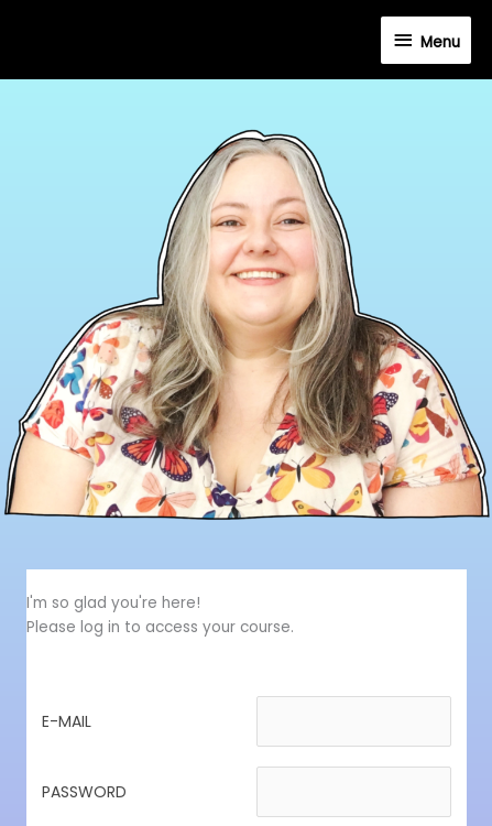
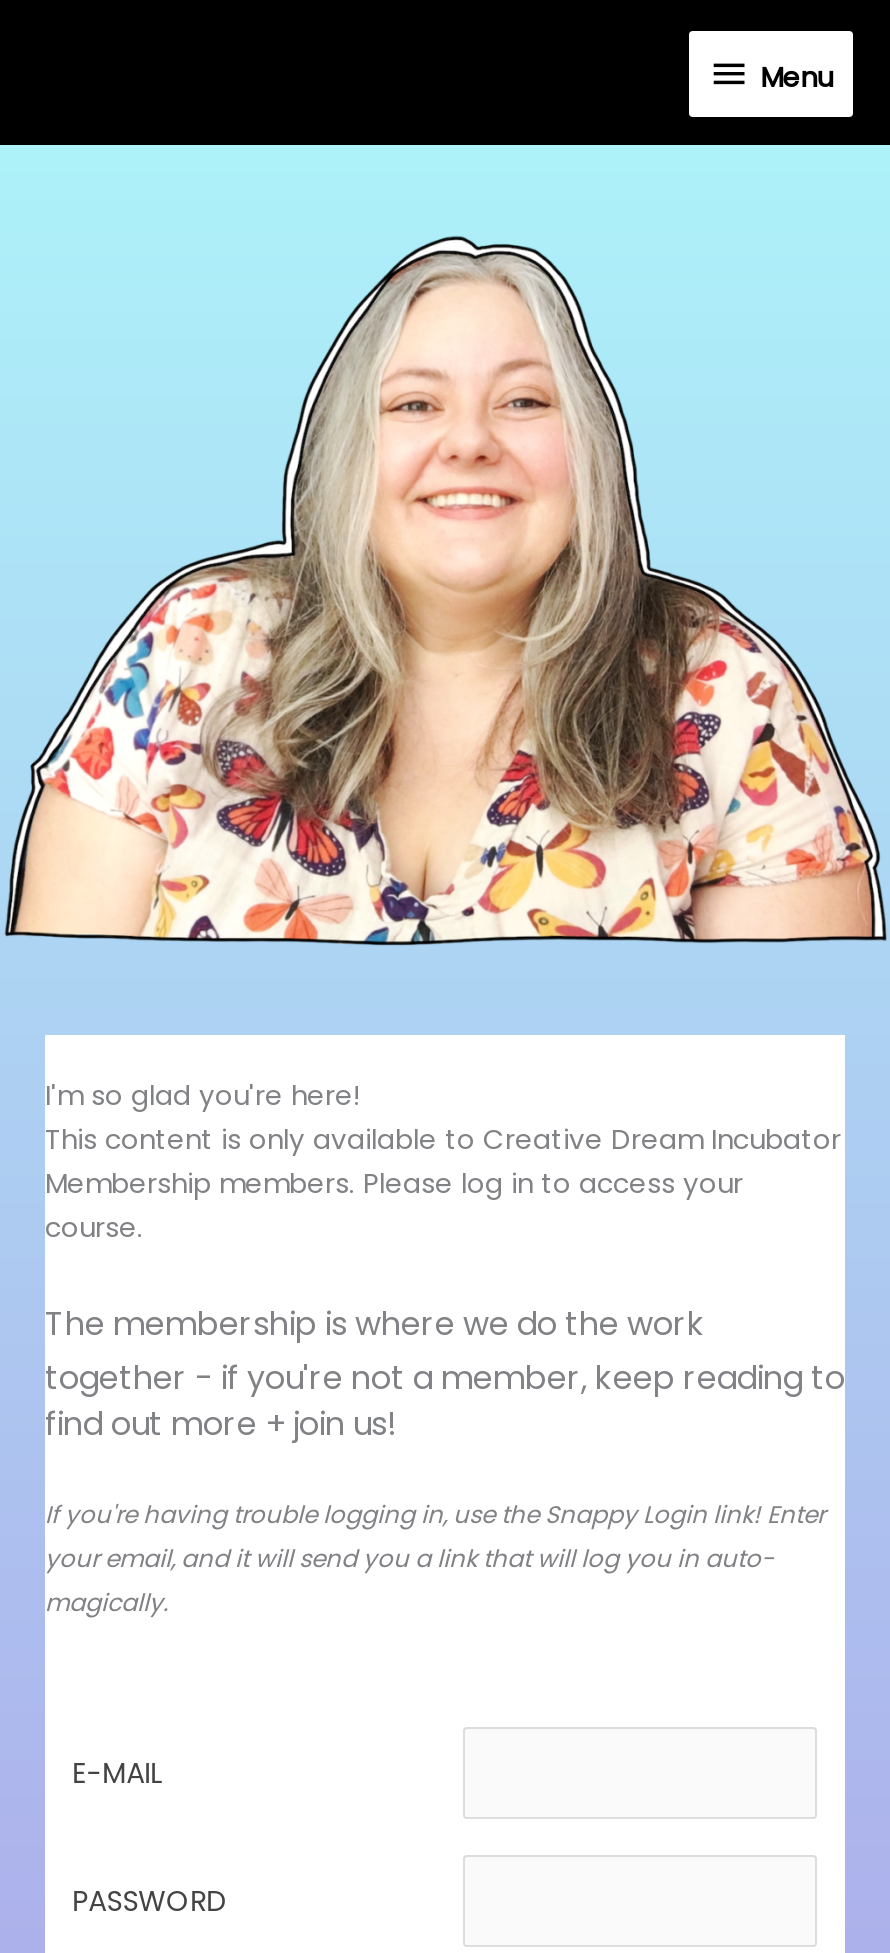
[26,617,294,638] Please log in to access your course. -> [45,1121,845,1619] This content is only available to Creative Dream Incubator | Membership members. Please log in to access your | course. | The membership is where we do the work | together - i f you're not a member, keep reading to | find out more + join us! | If you're having trouble logging in, use the Snappy Login link! Enter | your email, and it will send you a link that will log you in auto- | magically.

